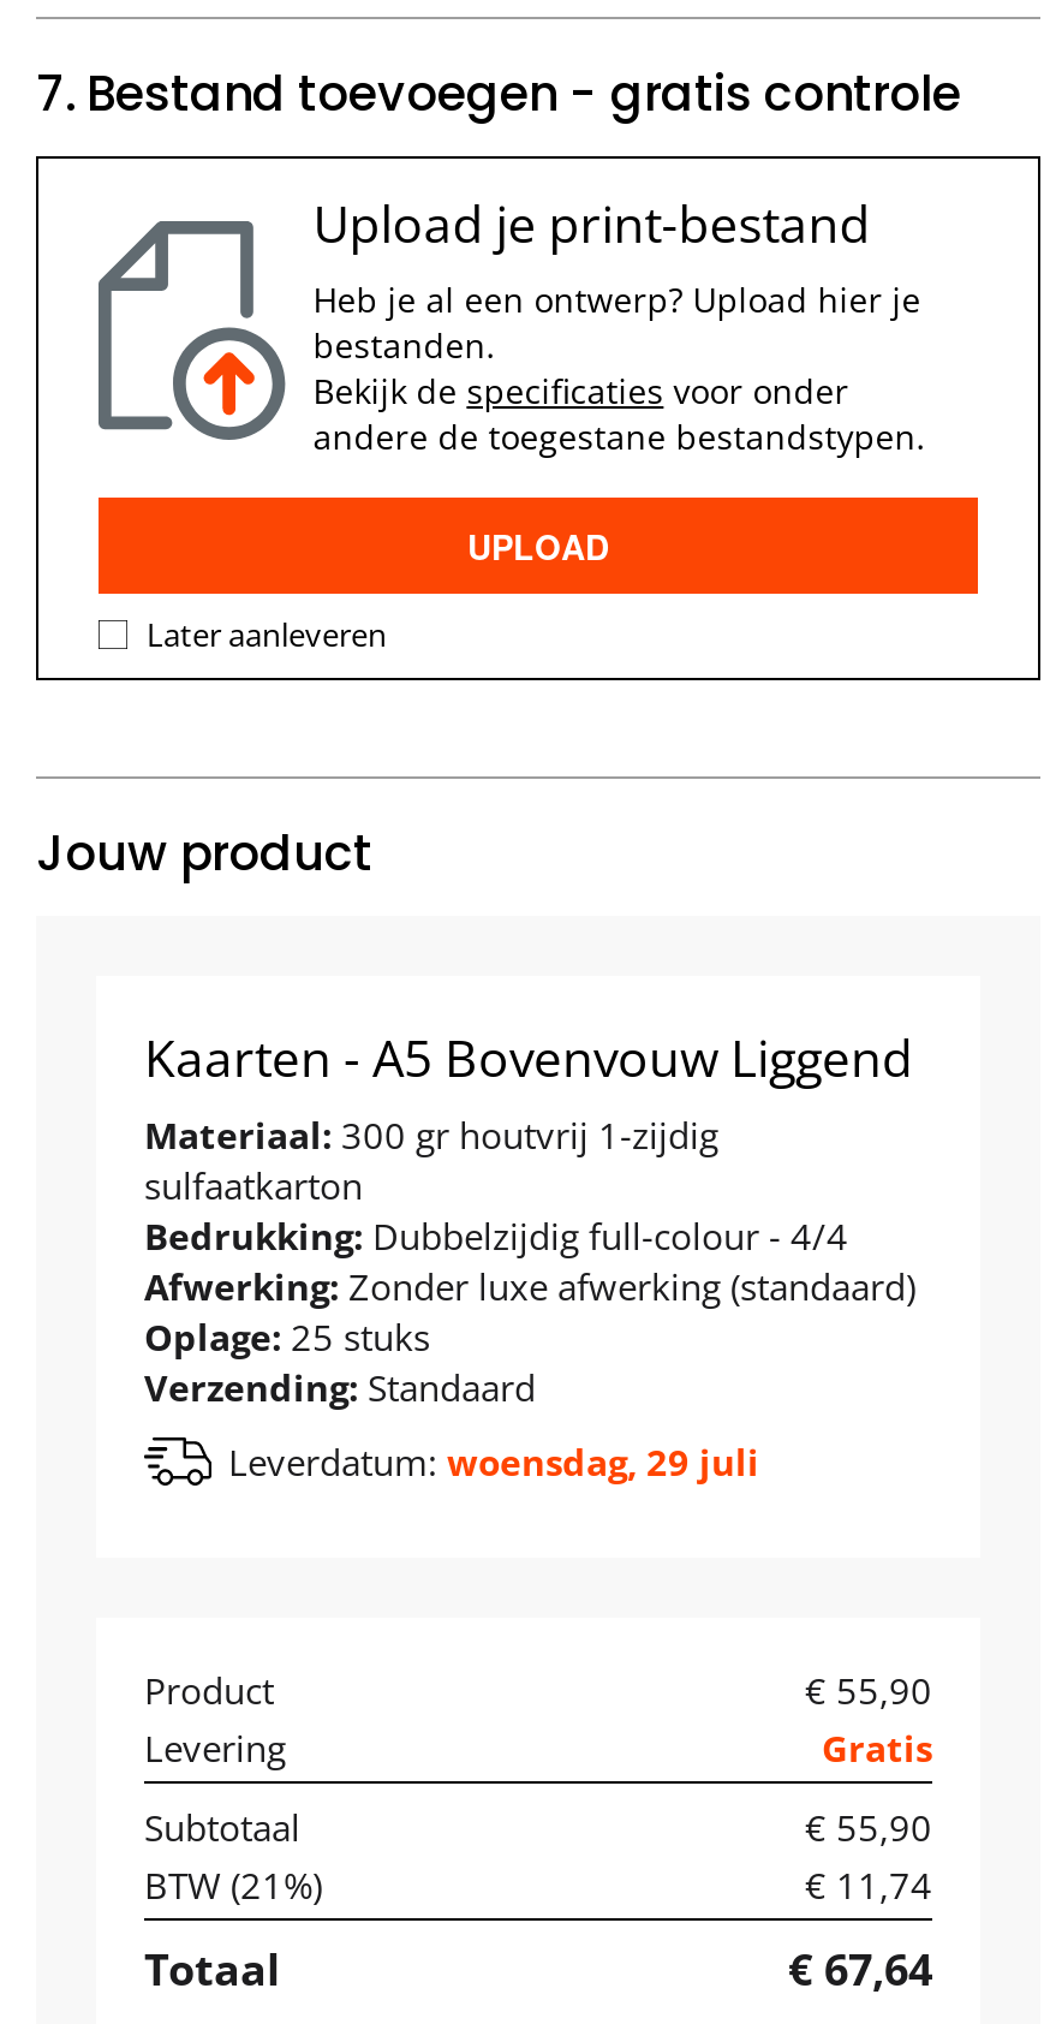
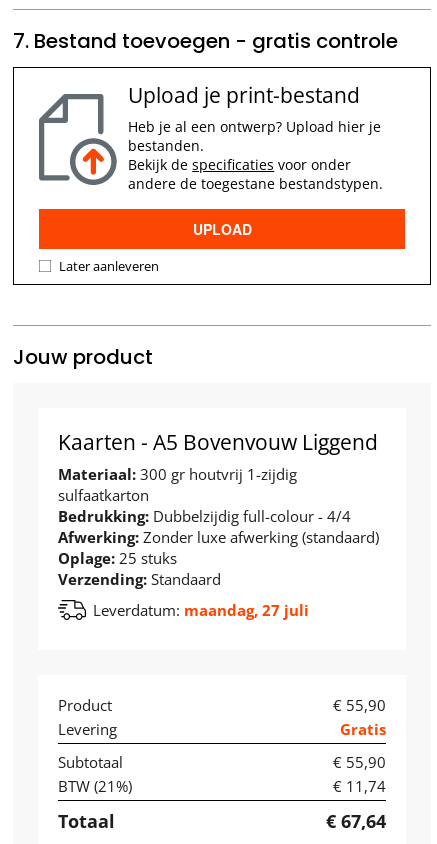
[228,1437,759,1485] Leverdatum: woensdag, 29 juli -> [93,600,309,620] Leverdatum: maandag, 27 juli

